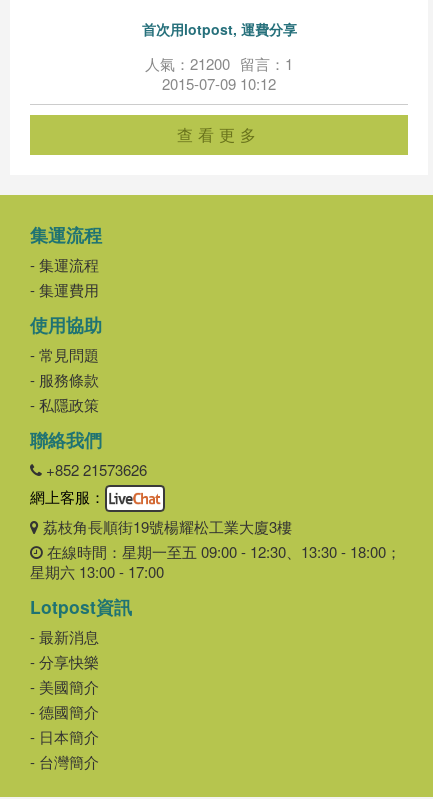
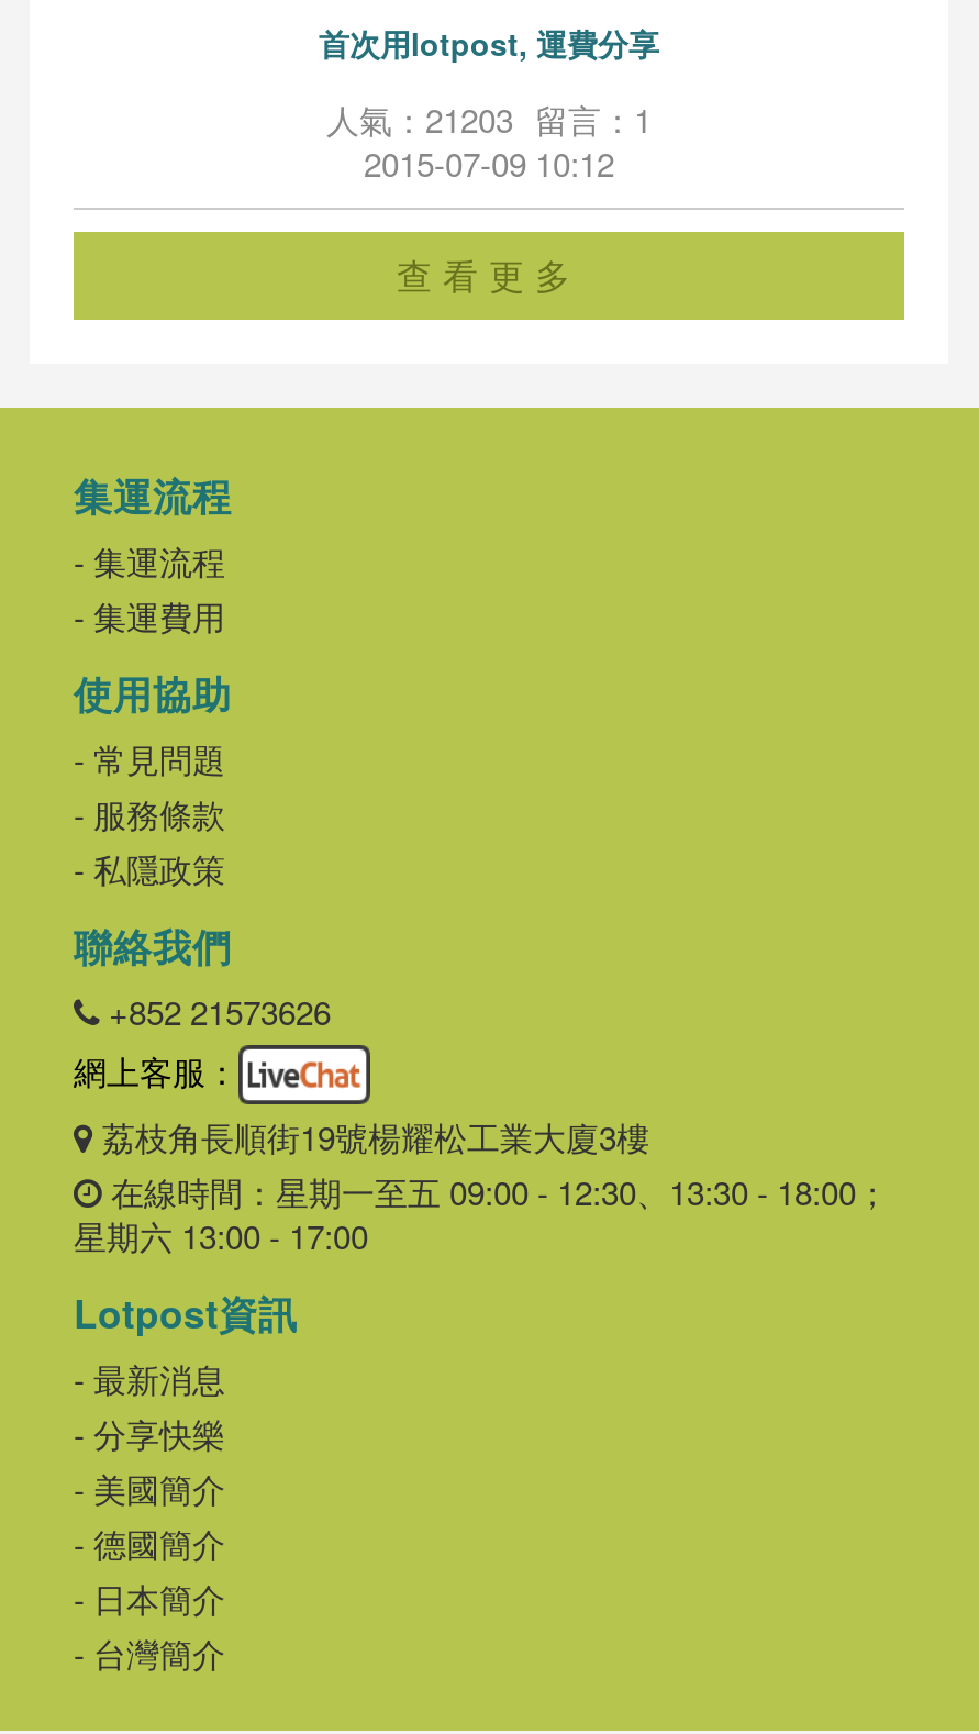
[145,53,293,74] 人氣：21200 留言：1 -> [326,97,652,143] 人氣：21203 留言：1

